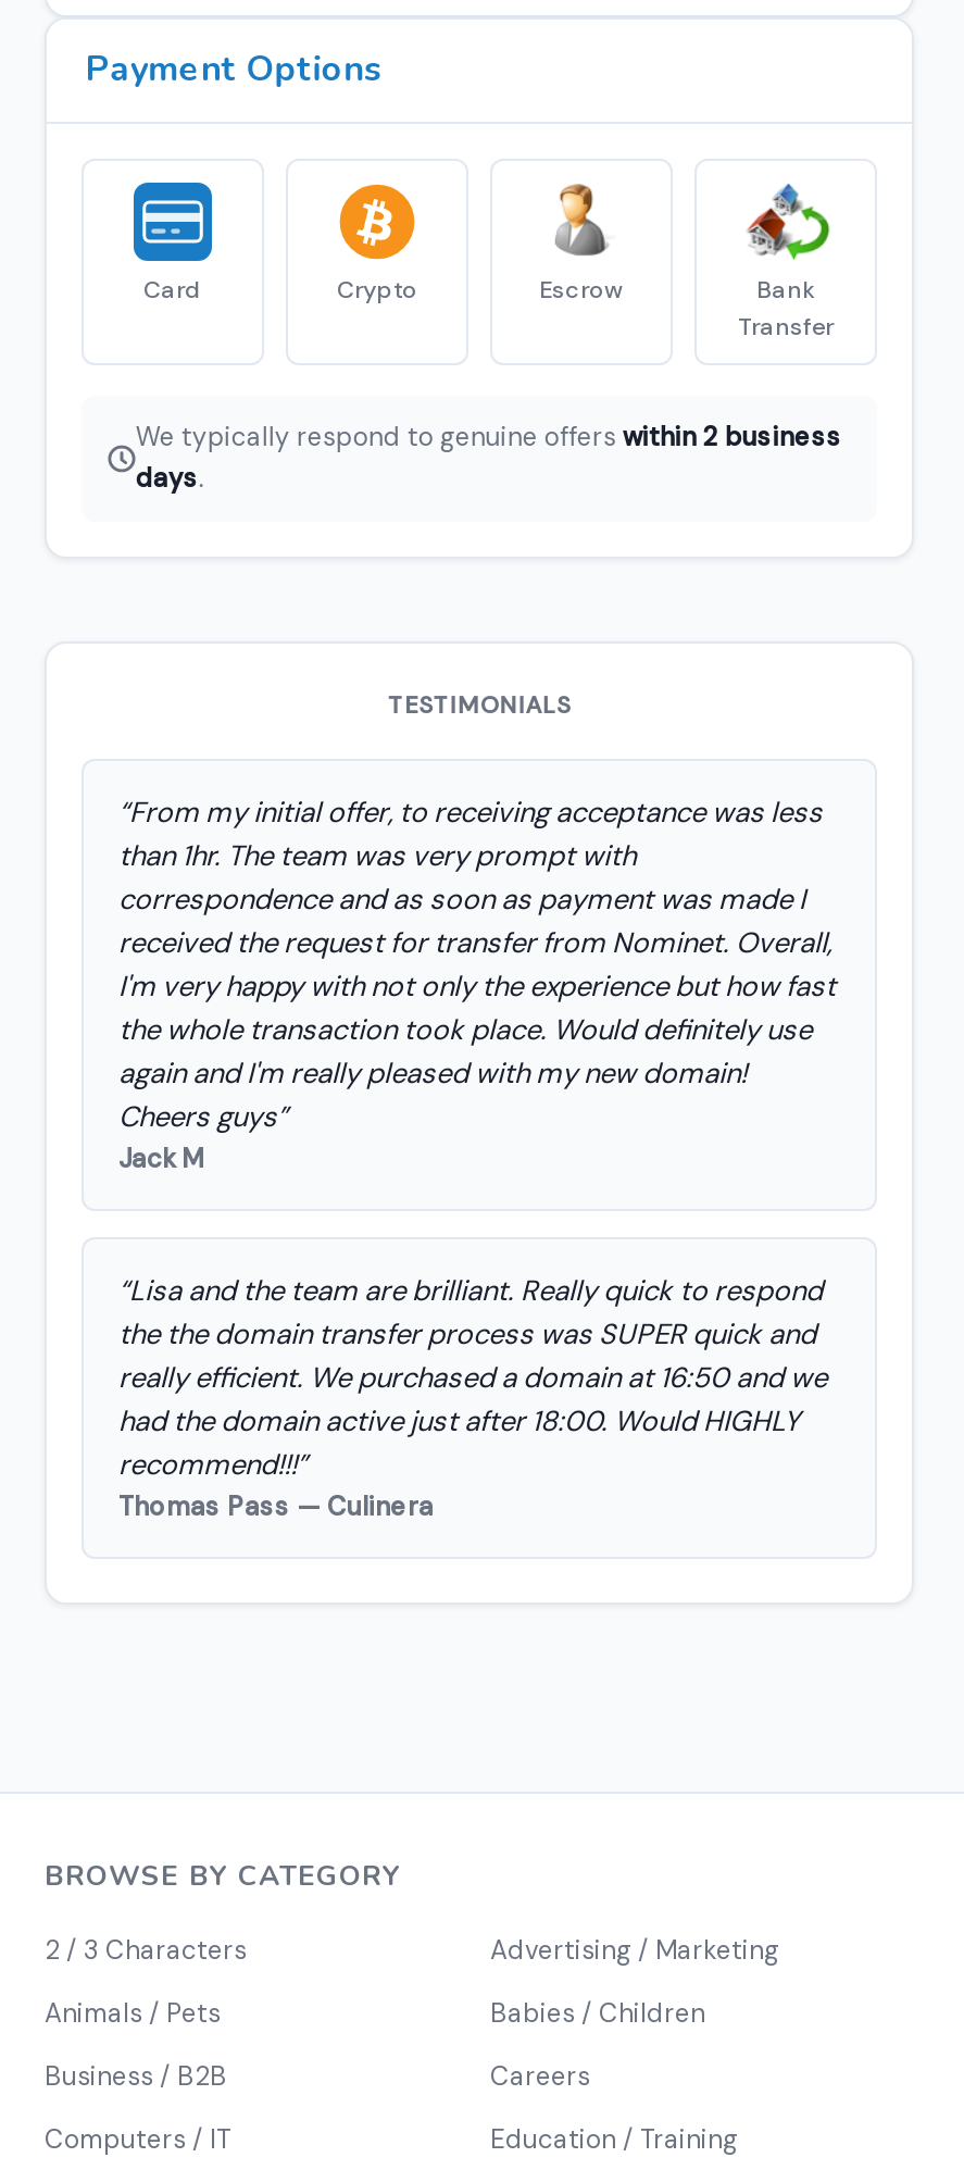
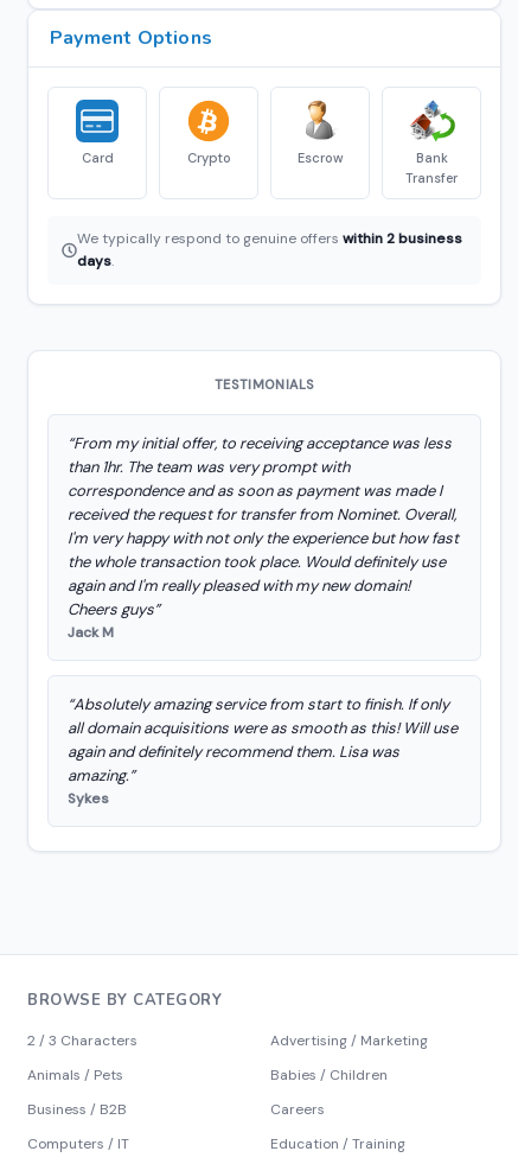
[118,1272,827,1524] “Lisa and the team are brilliant. Really quick to respond | the the domain transfer process was SUPER quick and | really efficient. We purchased a domain at 16:50 and we | had the domain active just after 18:00. Would HIGHLY | recommend!!!” | Thomas Pass — Culinera -> [68,694,458,808] “Absolutely amazing service from start to finish. If only | all domain acquisitions were as smooth as this! Will use | again and definitely recommend them. Lisa was | amazing.” | Sykes

